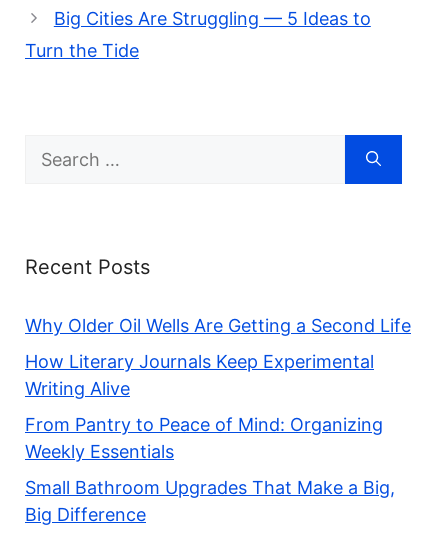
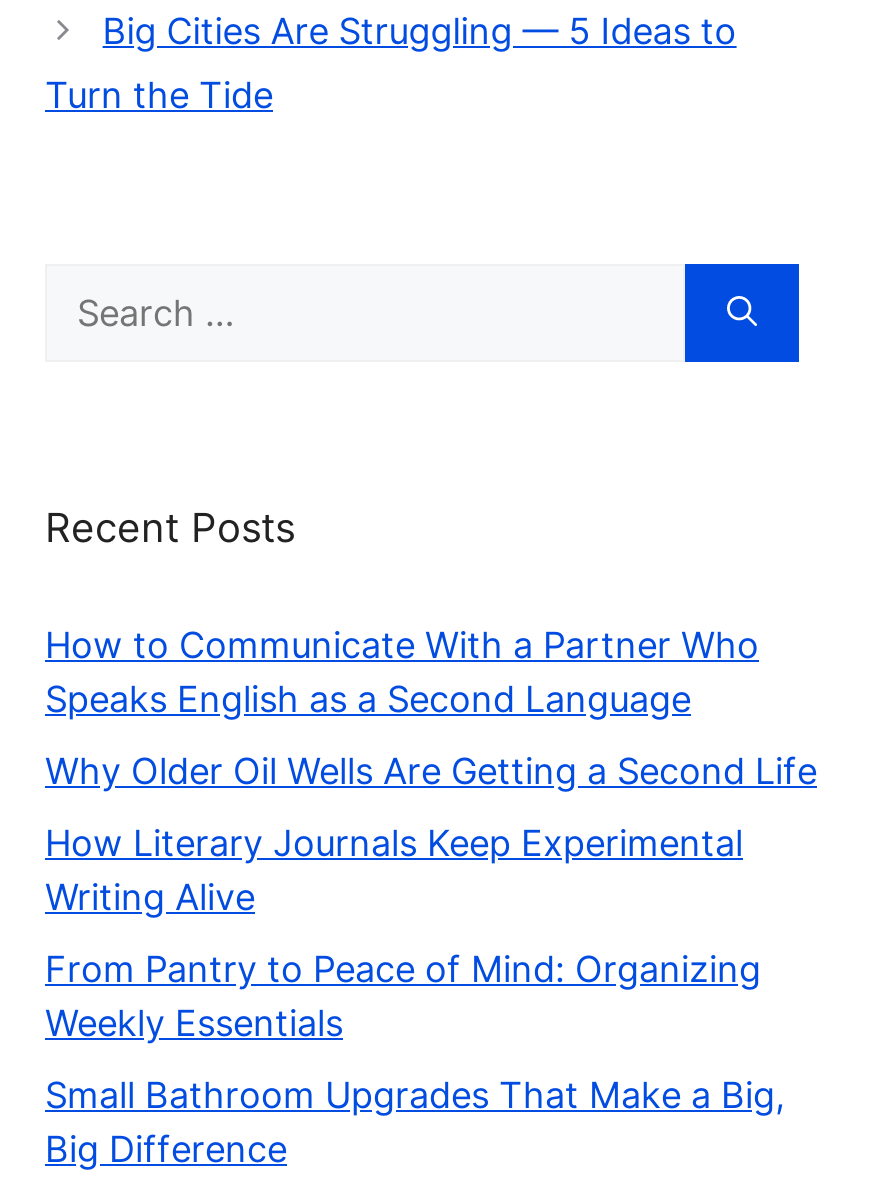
none -> [45,624,759,720] How to Communicate With a Partner Who | Speaks English as a Second Language

